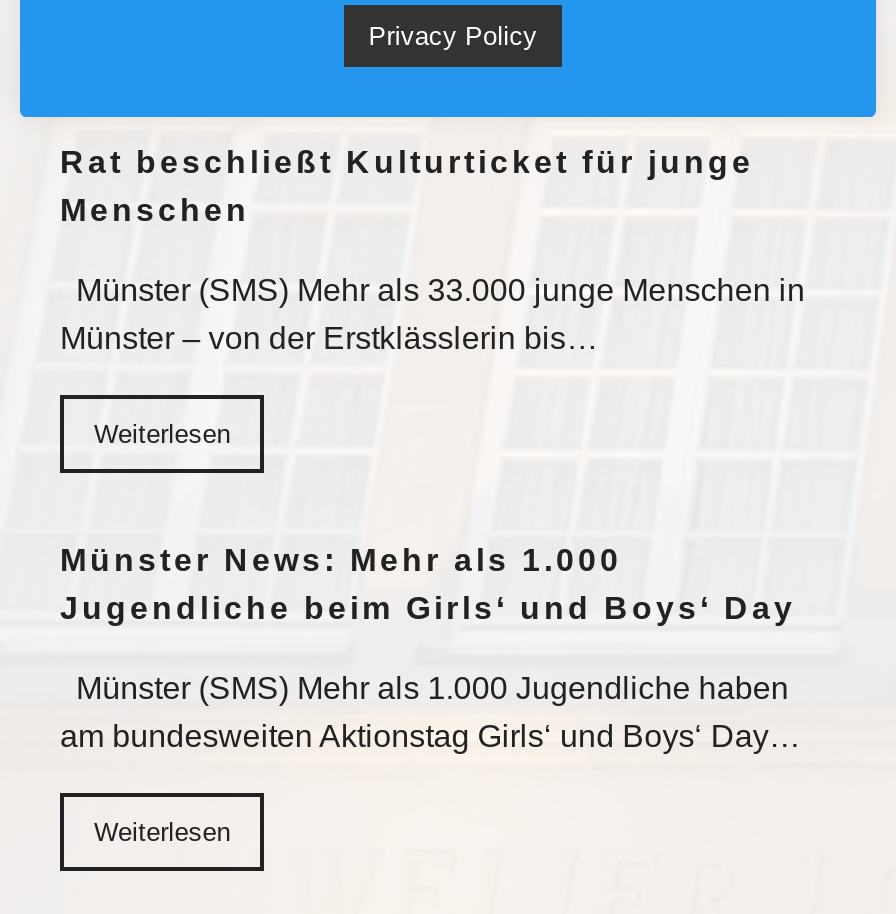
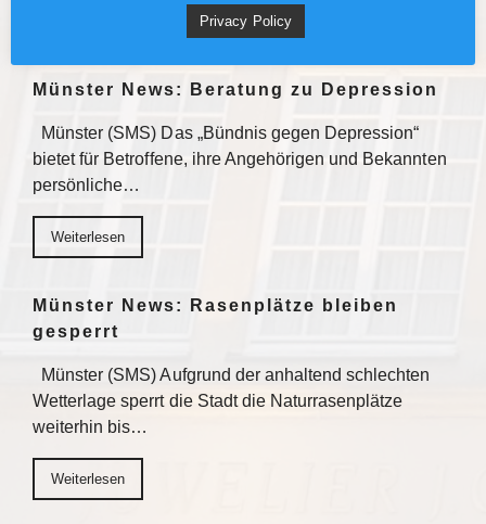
[60,145,754,227] Rat beschließt Kulturticket für junge | Menschen -> [33,80,438,99] Münster News: Beratung zu Depression
[60,273,805,355] Münster (SMS) Mehr als 33.000 junge Menschen in | Münster – von der Erstklässlerin bis… -> [33,124,447,194] Münster (SMS) Das „Bündnis gegen Depression“ | bietet für Betroffene, ihre Angehörigen und Bekannten | persönliche…
[60,543,796,625] Münster News: Mehr als 1.000 | Jugendliche beim Girls‘ und Boys‘ Day -> [33,296,398,341] Münster News: Rasenplätze bleiben | gesperrt
[60,671,801,753] Münster (SMS) Mehr als 1.000 Jugendliche haben | am bundesweiten Aktionstag Girls‘ und Boys‘ Day… -> [33,366,430,436] Münster (SMS) Aufgrund der anhaltend schlechten | Wetterlage sperrt die Stadt die Naturrasenplätze | weiterhin bis…

